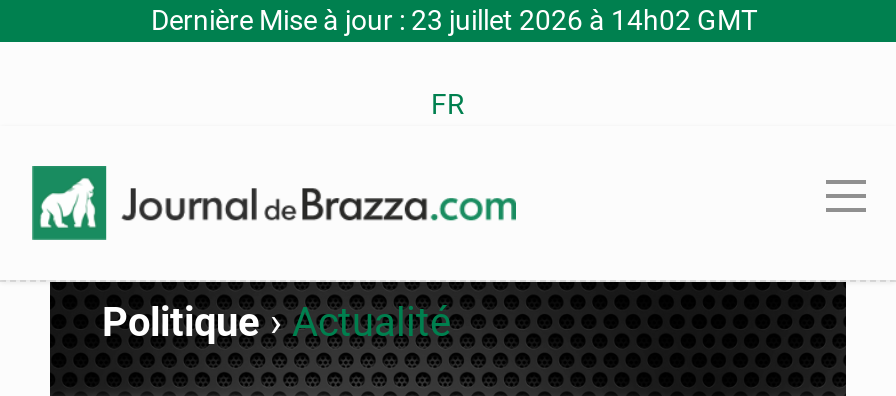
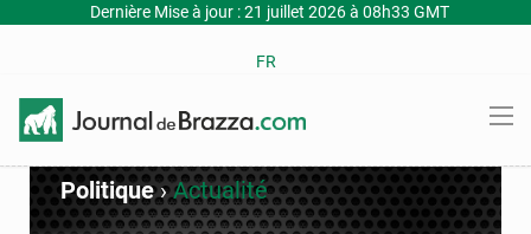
[145,4,757,36] Dernière Mise à jour : 23 juillet 2026 à 14h02 GMT -> [86,2,449,21] Dernière Mise à jour : 21 juillet 2026 à 08h33 GMT

